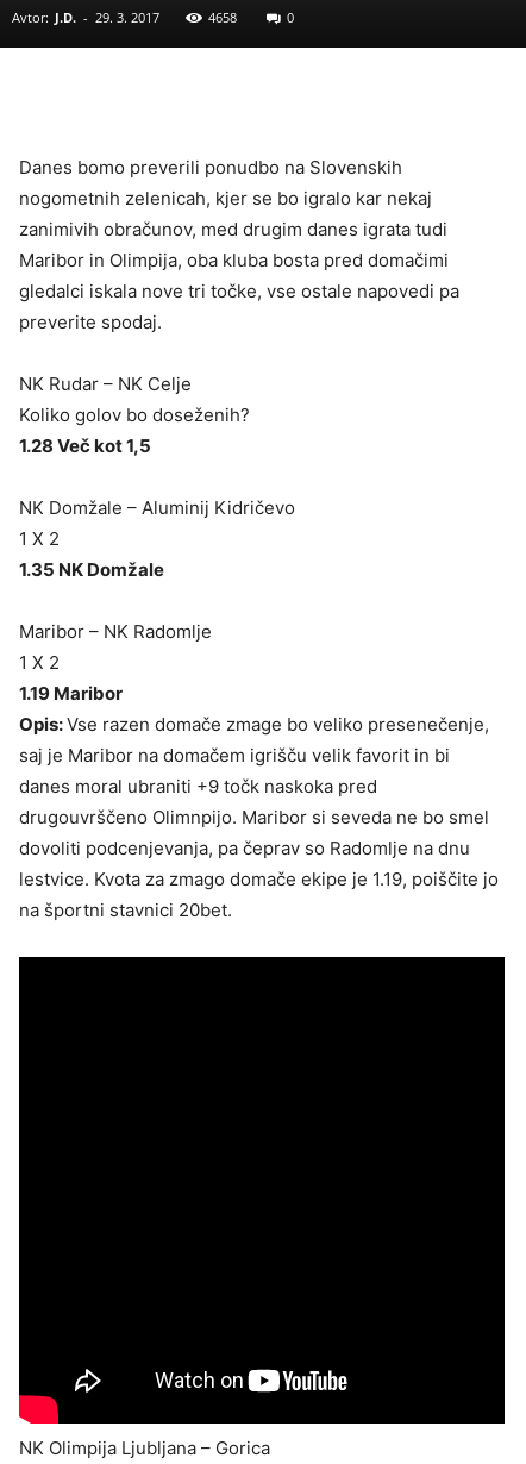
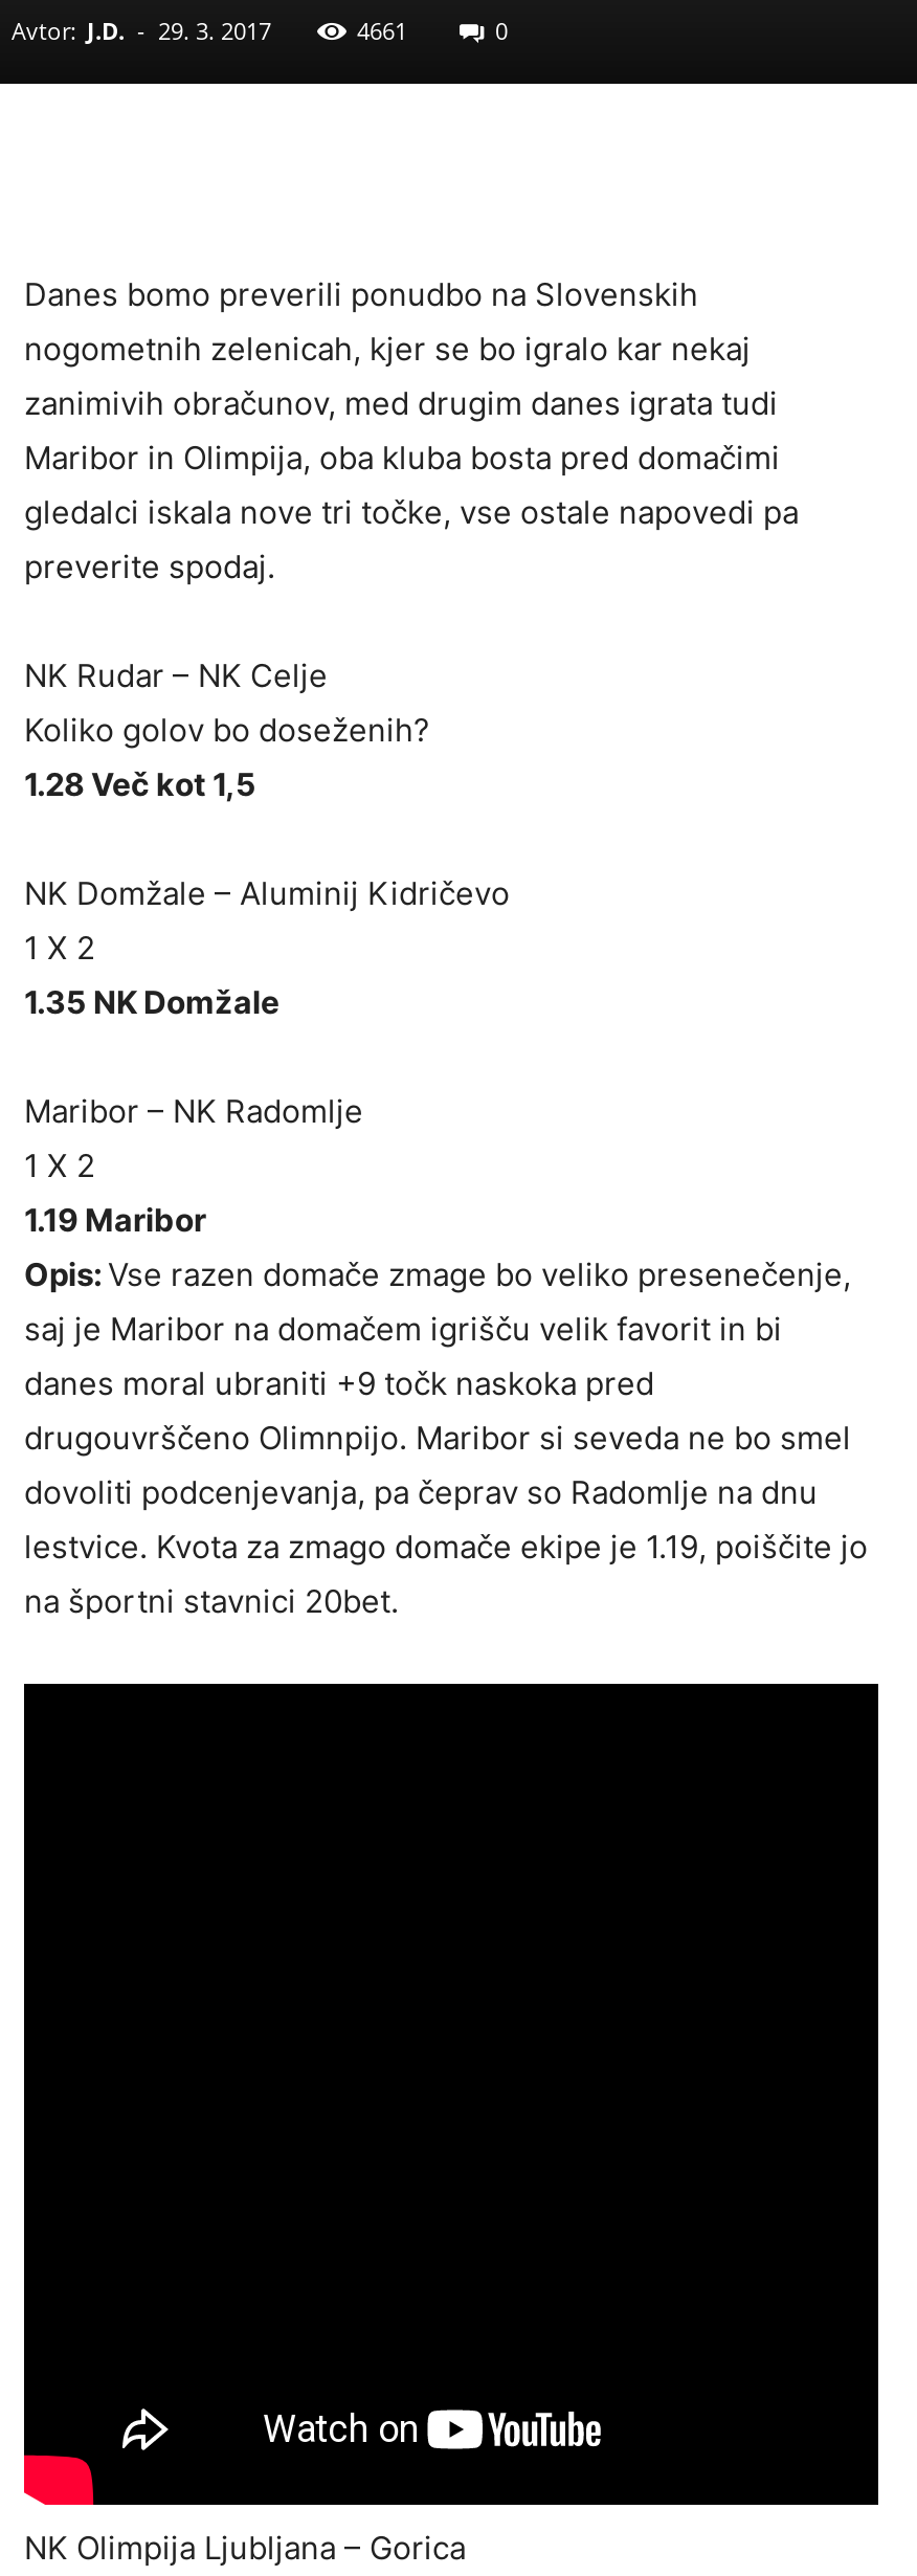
[208,8,237,26] 4658 -> [357,15,407,46] 4661

